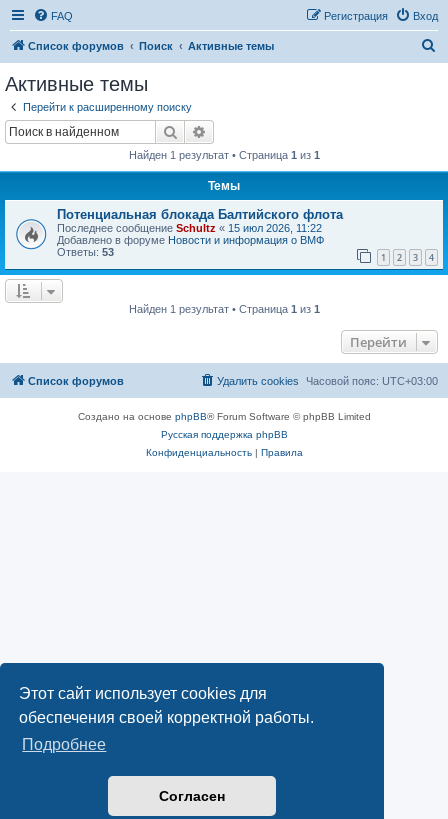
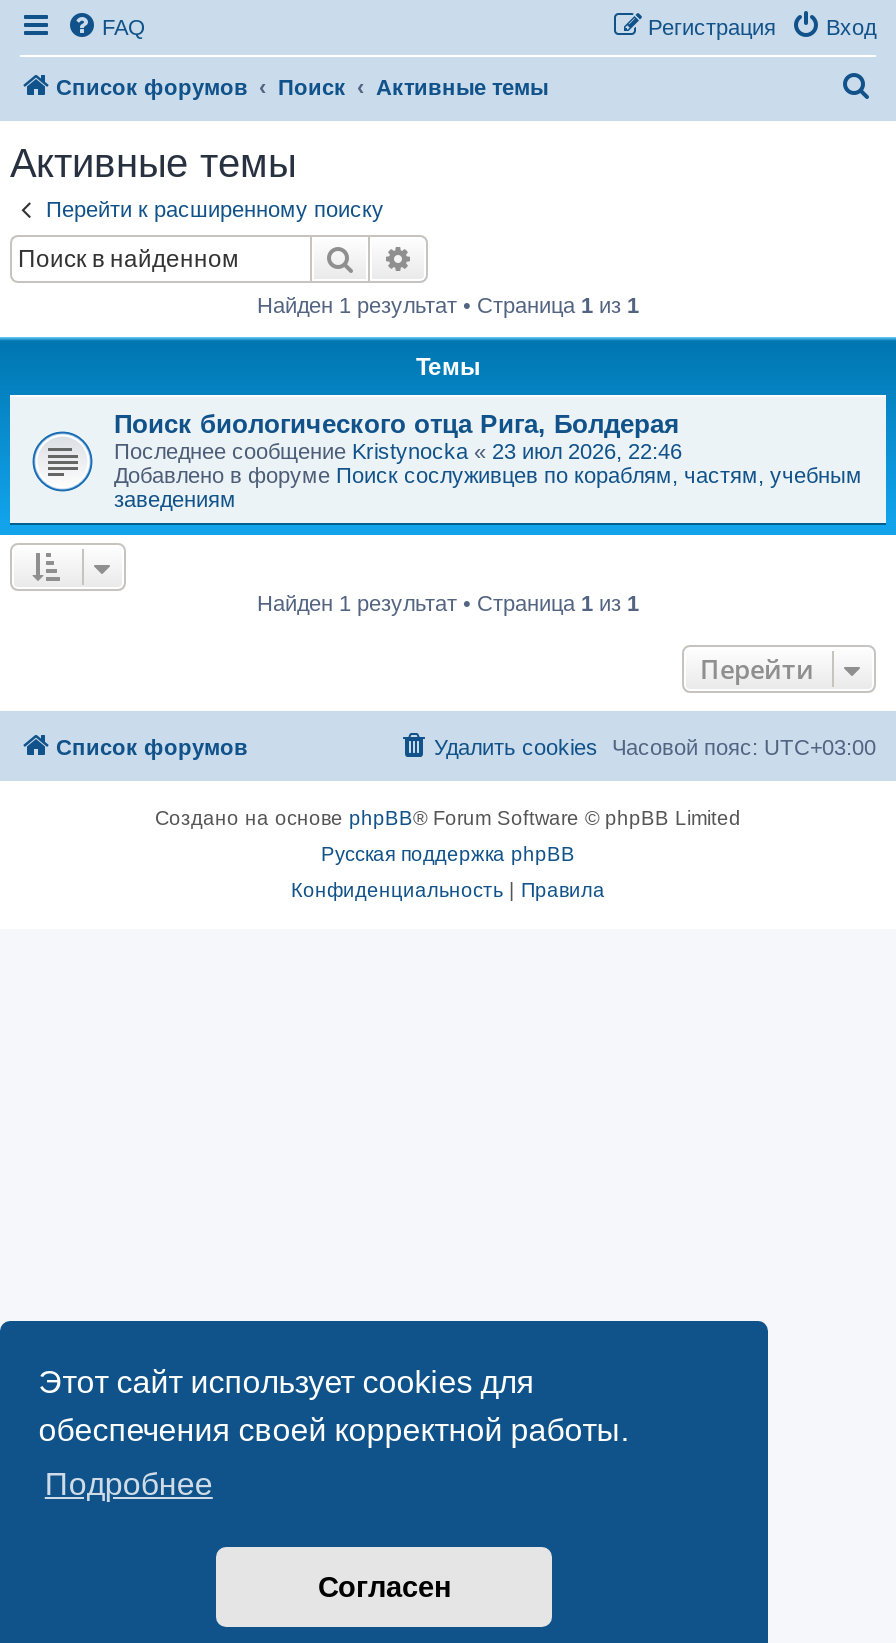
[57,206,434,264] Потенциальная блокада Балтийского флота | Последнее сообщение Schultz «15 июл 2026, 11:22 | Добавлено в форуме Новости и информация о ВМФ | Ответы: 53 | 1 | 2 | 3 | 4 -> [114,408,862,510] Поиск биологического отца Рига, Болдерая | Последнее сообщение Kristynocka «23 июл 2026, 22:46 | Добавлено в форуме Поиск сослуживцев по кораблям, частям, учебным | заведениям

